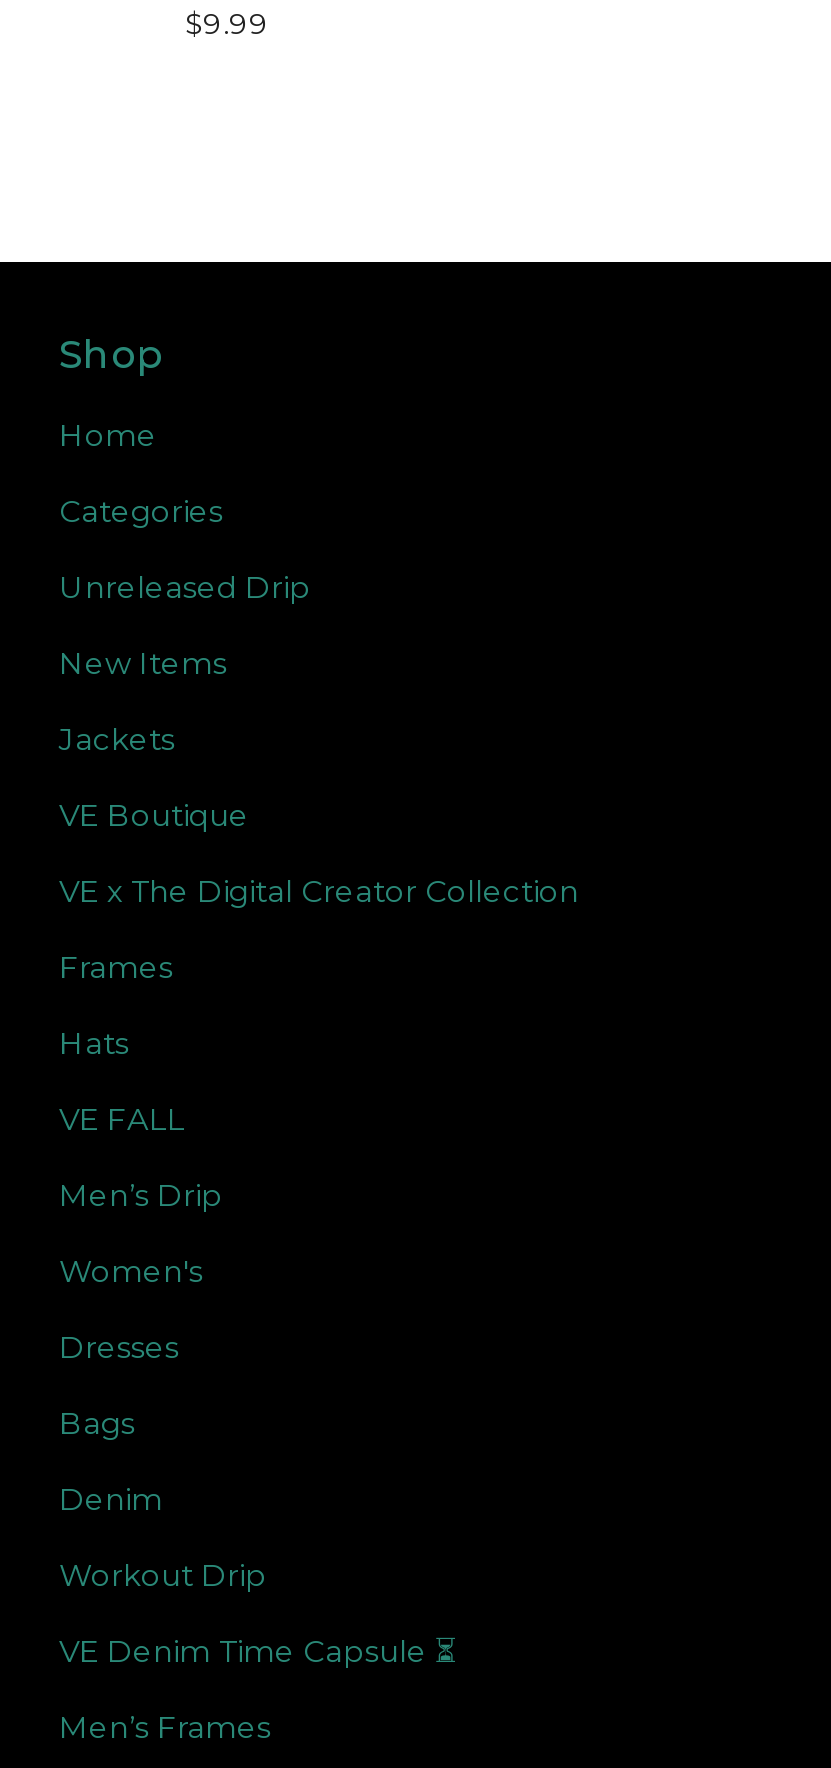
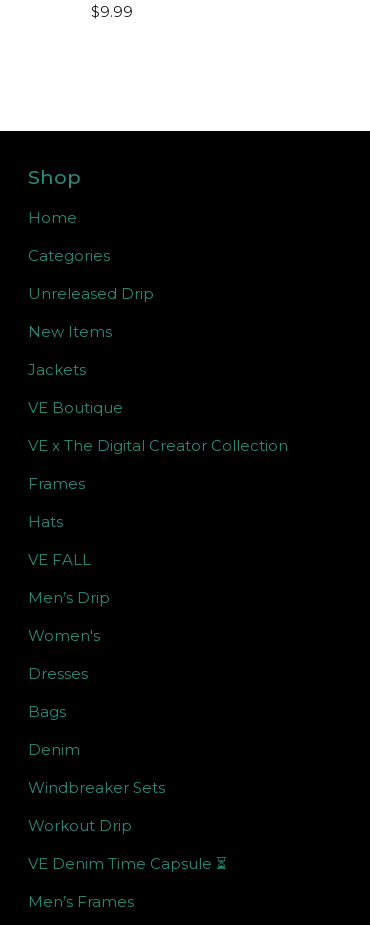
none -> [28,778,165,797] Windbreaker Sets

